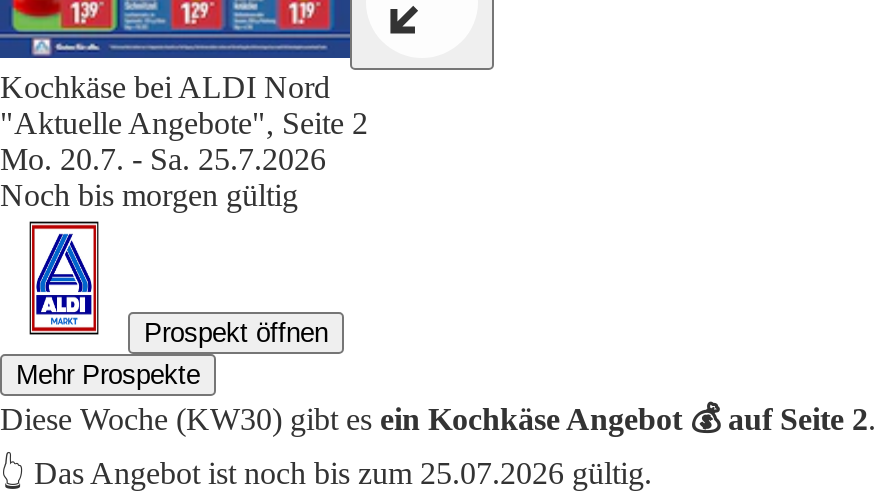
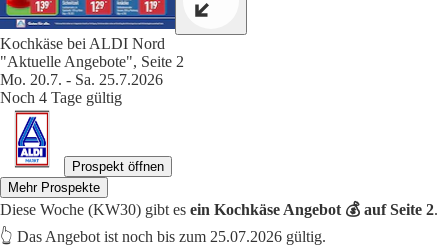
[0,177,298,211] Noch bis morgen gültig -> [0,88,122,105] Noch 4 Tage gültig

